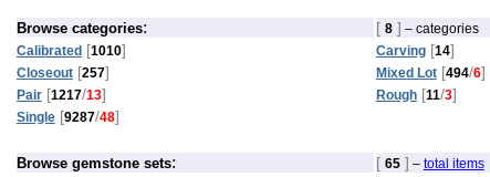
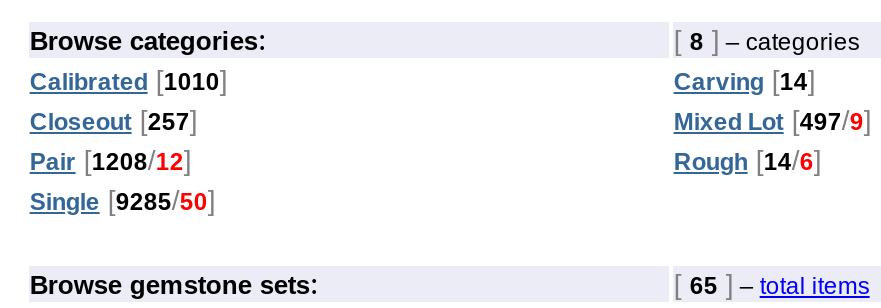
[376,63,485,81] Mixed Lot [494/6] -> [674,104,872,136] Mixed Lot [497/9]
[16,85,106,103] Pair [1217/13] -> [30,144,192,176] Pair [1208/12]
[376,85,457,103] Rough [11/3] -> [674,144,822,176] Rough [14/6]
[16,107,119,125] Single [9287/48] -> [30,184,216,216] Single [9285/50]

